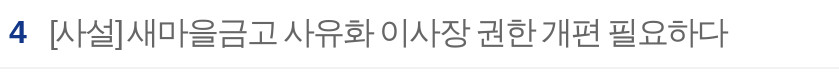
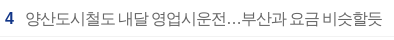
[49,15,727,49] [사설] 새마을금고 사유화 이사장 권한 개편 필요하다 -> [25,10,382,27] 양산도시철도 내달 영업시운전…부산과 요금 비슷할듯

